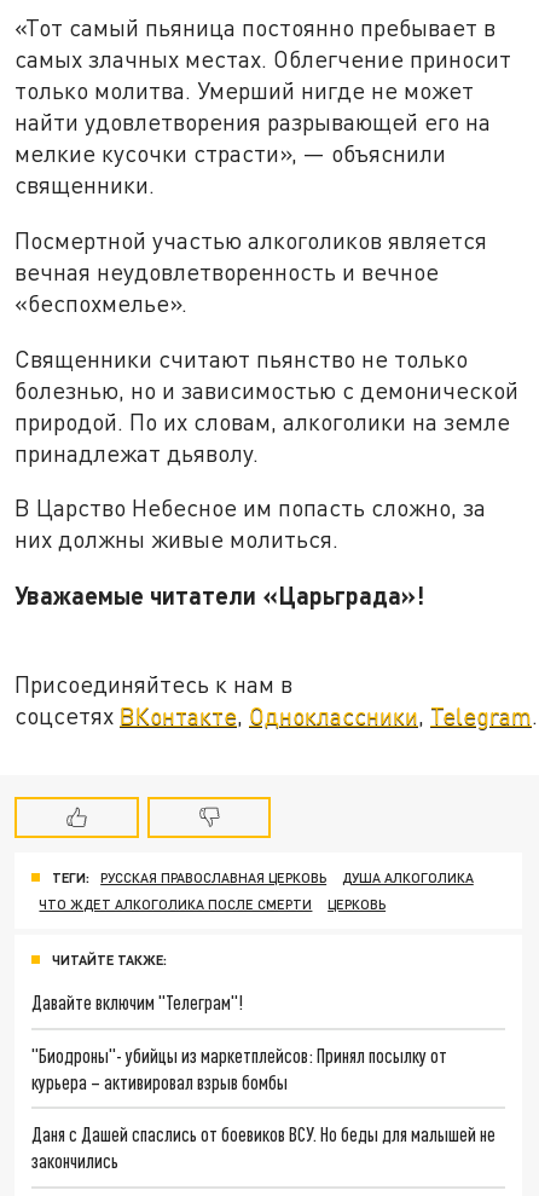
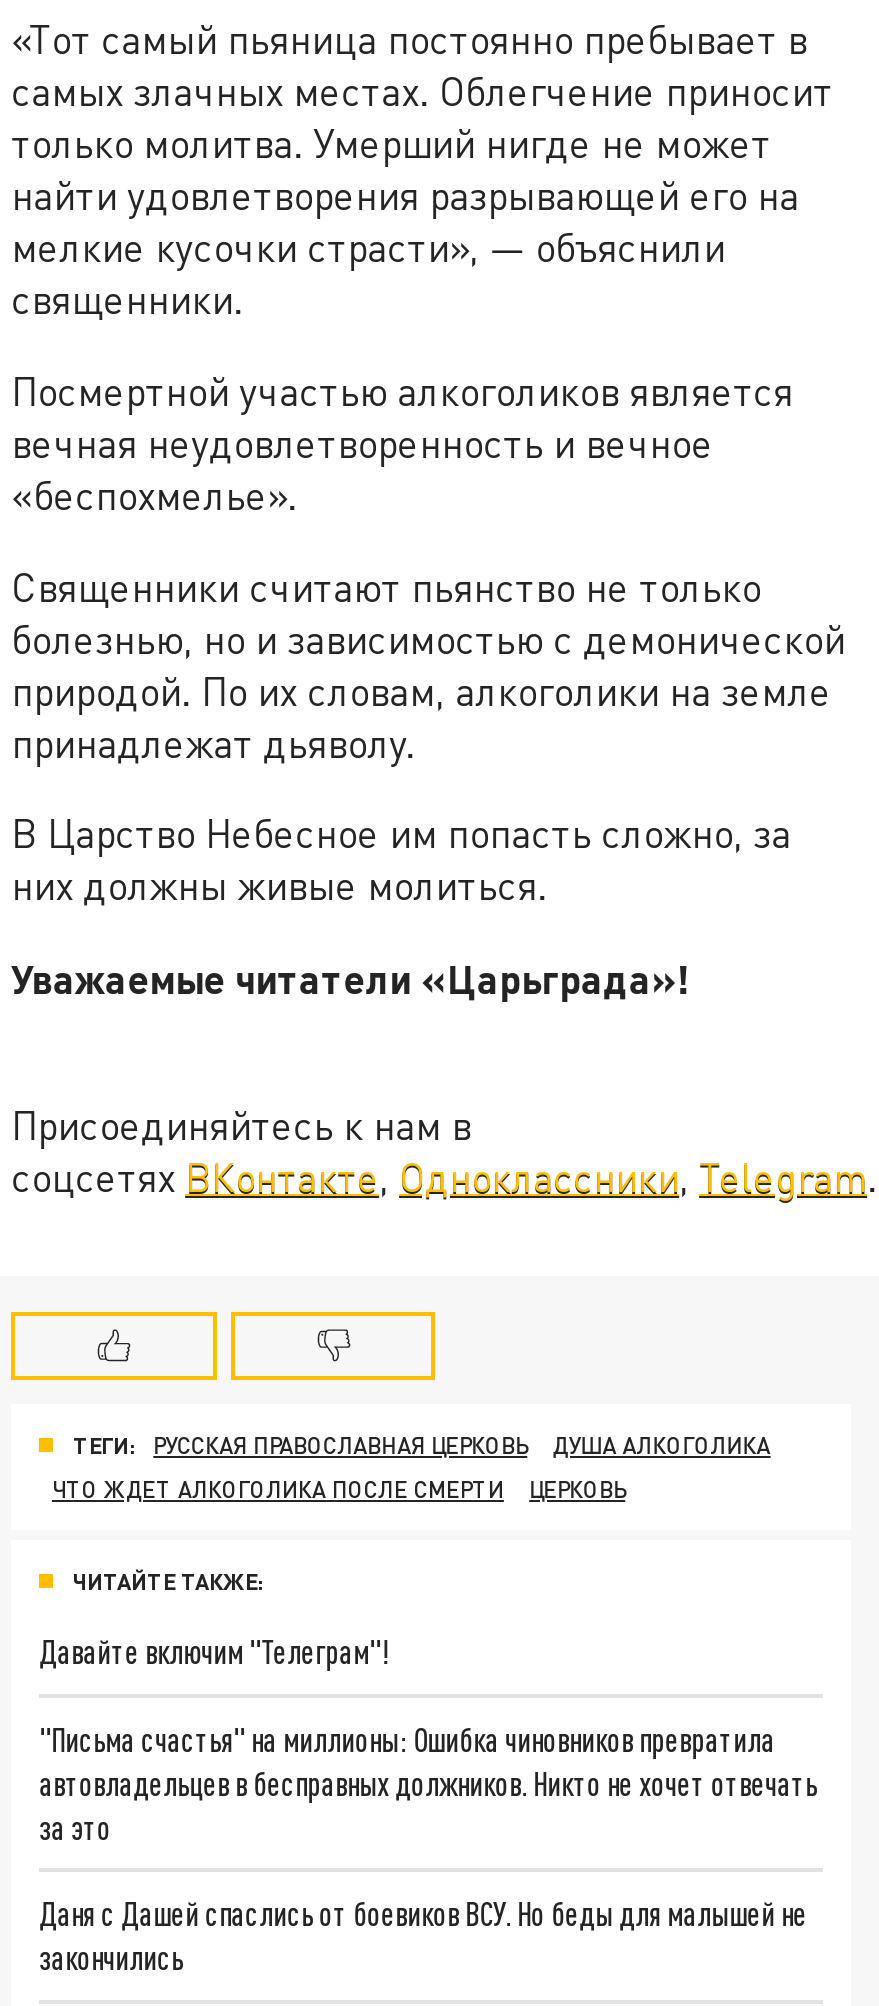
[32,1043,447,1093] "Биодроны"- убийцы из маркетплейсов: Принял посылку от | курьера – активировал взрыв бомбы -> [39,1719,817,1845] "Письма счастья" на миллионы: Ошибка чиновников превратила | автовладельцев в бесправных должников. Никто не хочет отвечать | за это

